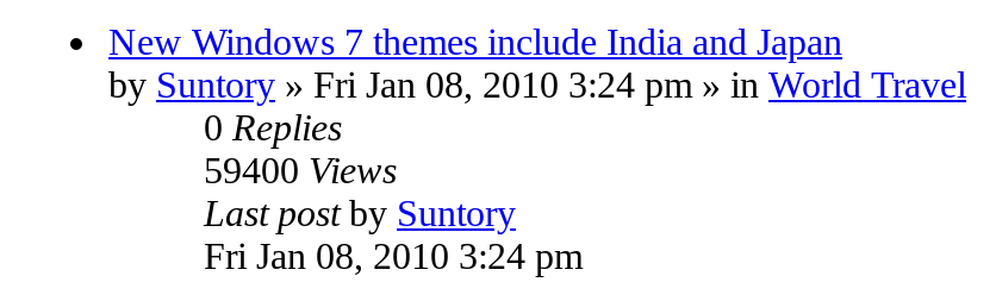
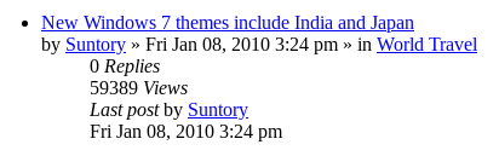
[204,150,397,190] 59400 Views -> [90,77,188,98] 59389 Views

